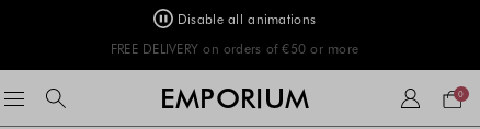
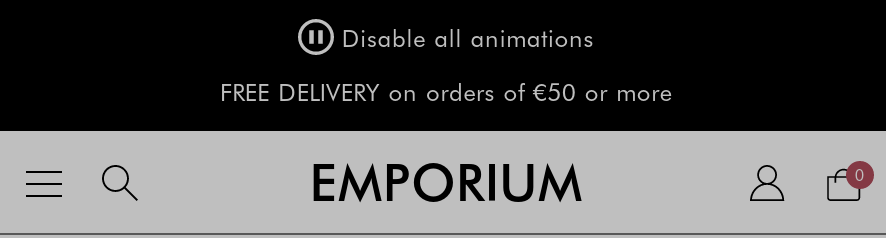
[111,39,358,57] FREE DELIVERY on orders of €50 or more -> none

